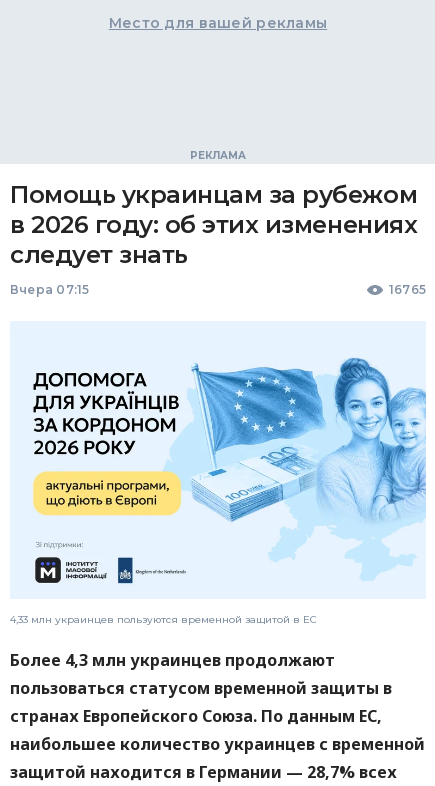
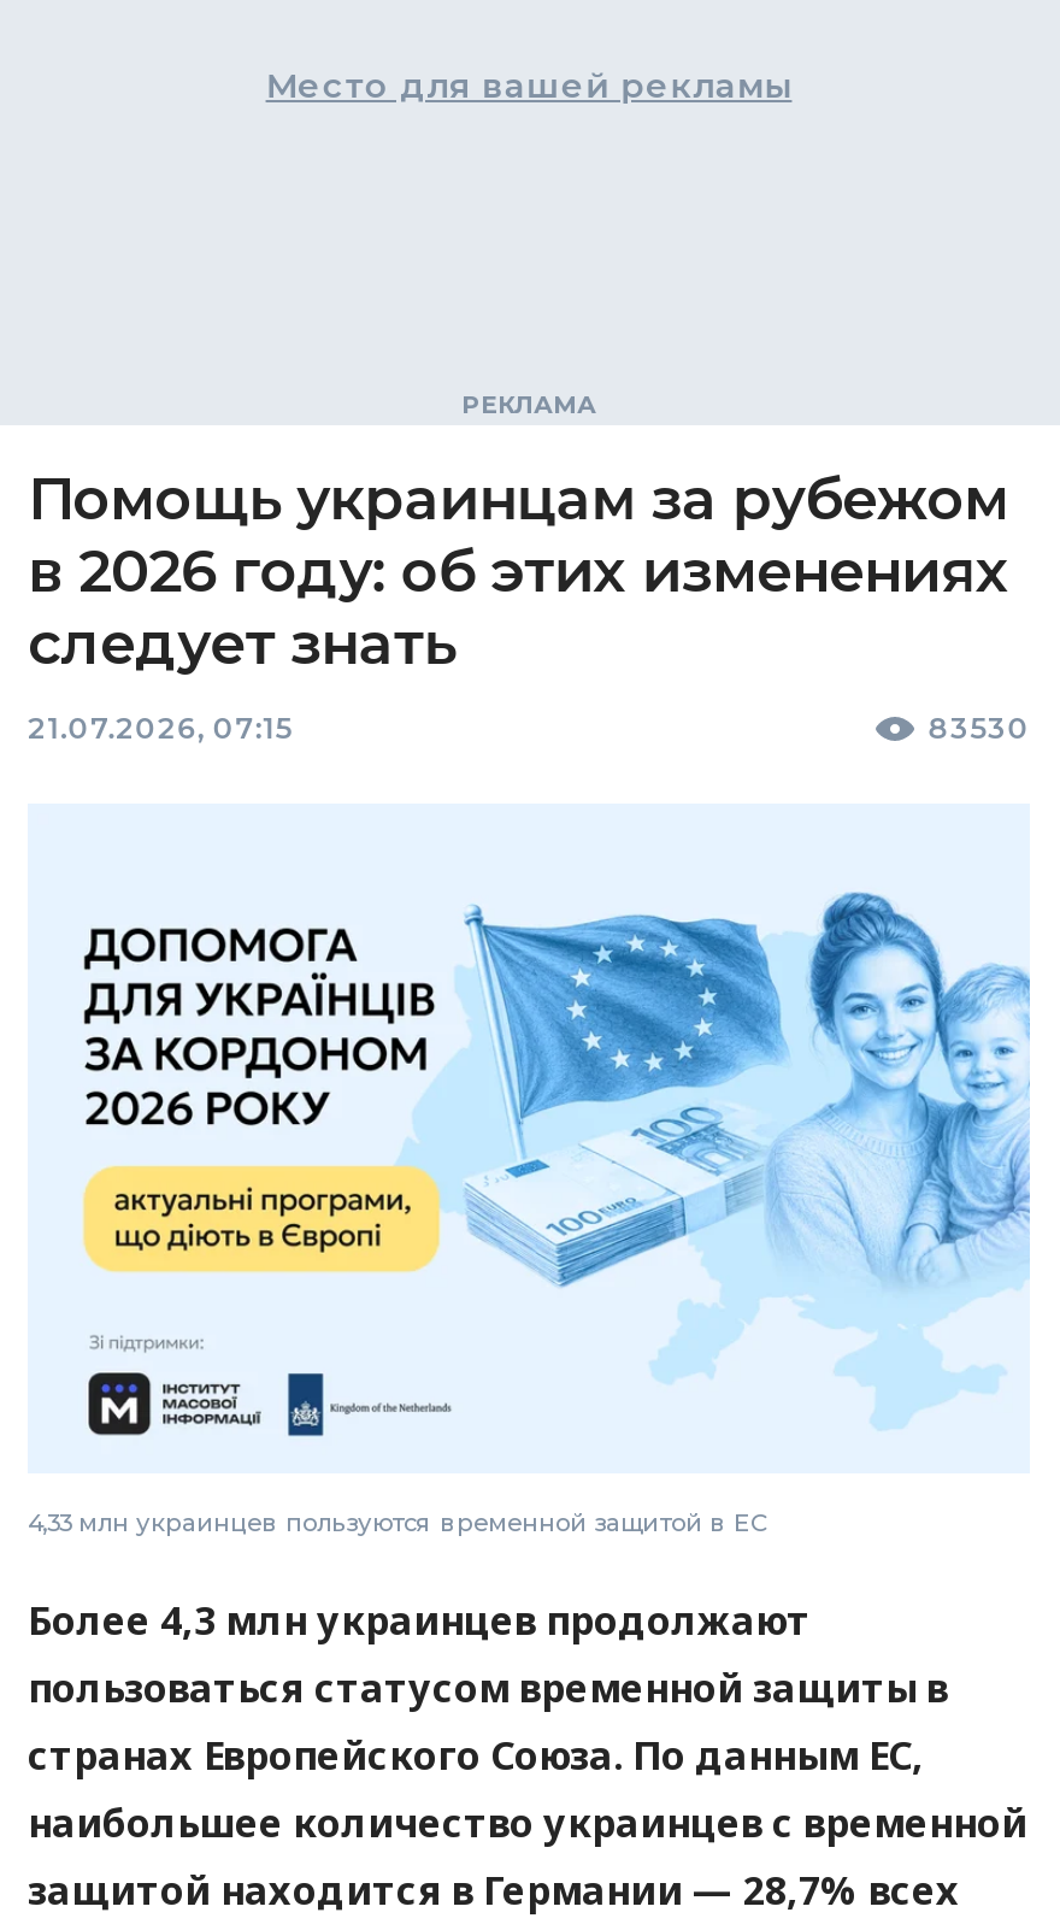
[10,282,426,297] Вчера 07:15 | 16765 -> [28,710,1030,746] 21.07.2026, 07:15 | 83530

